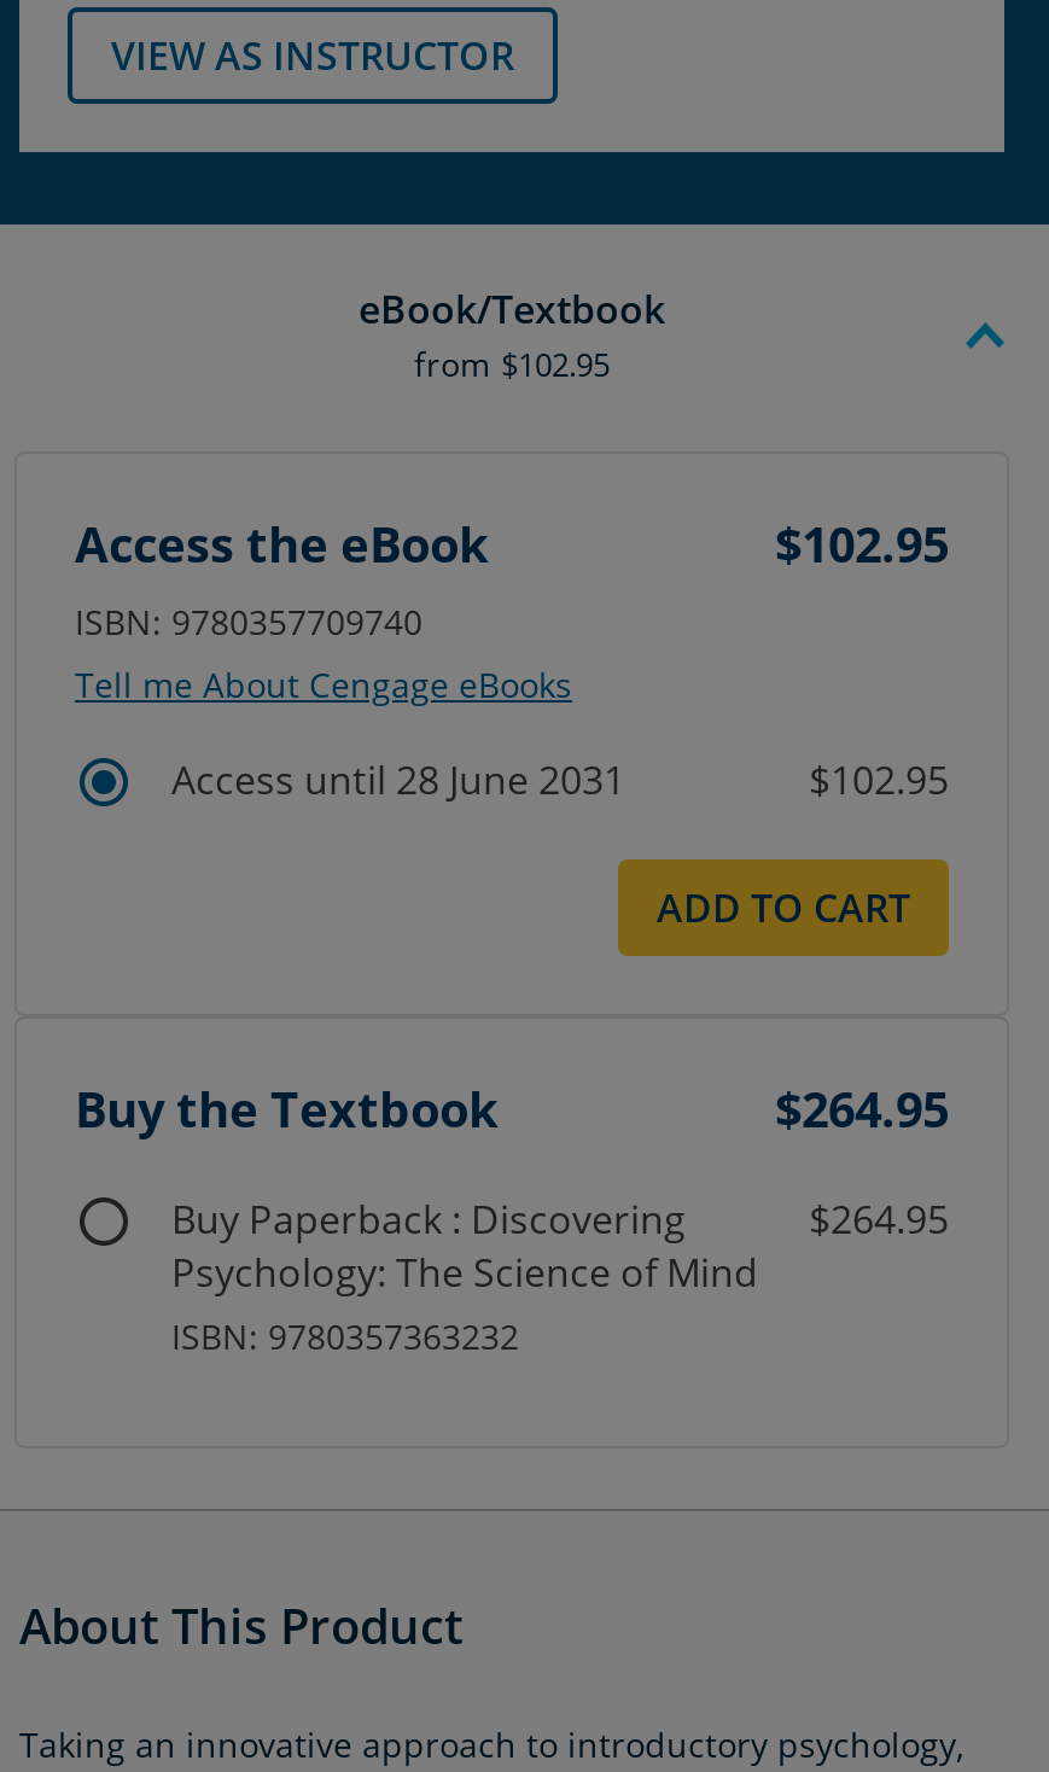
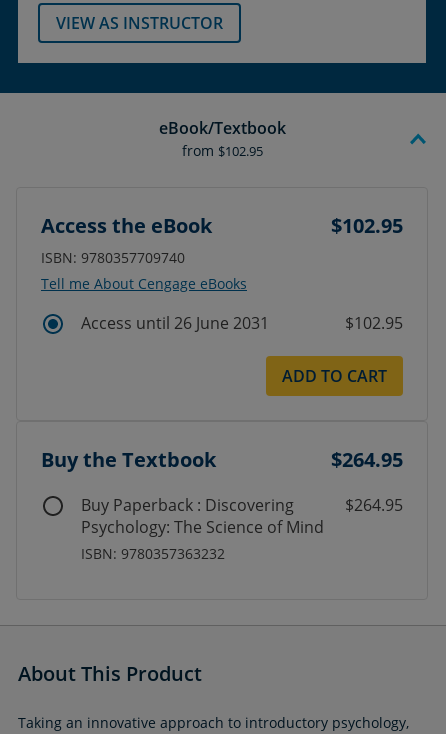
[171,752,625,806] Access until 28 June 2031 -> [81,312,269,334] Access until 26 June 2031

